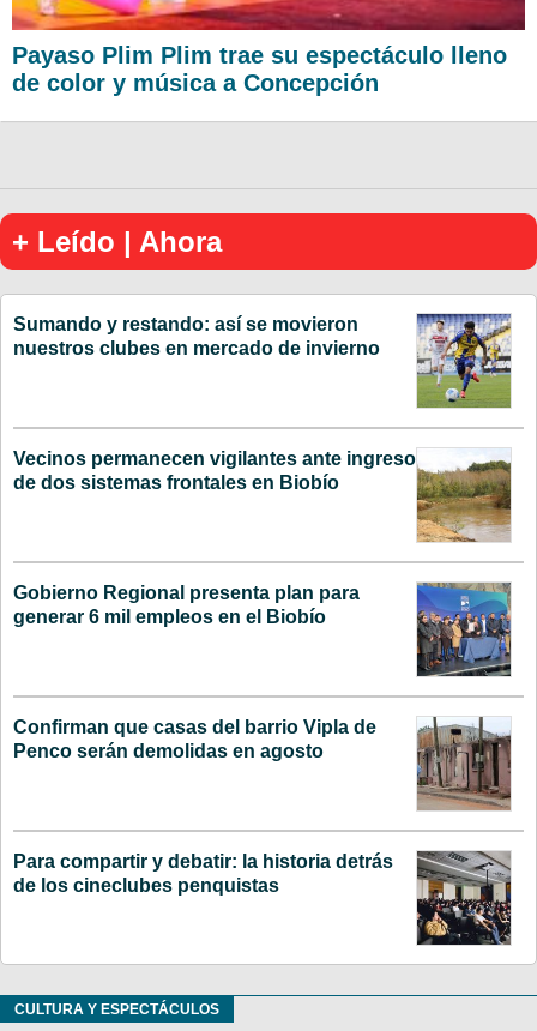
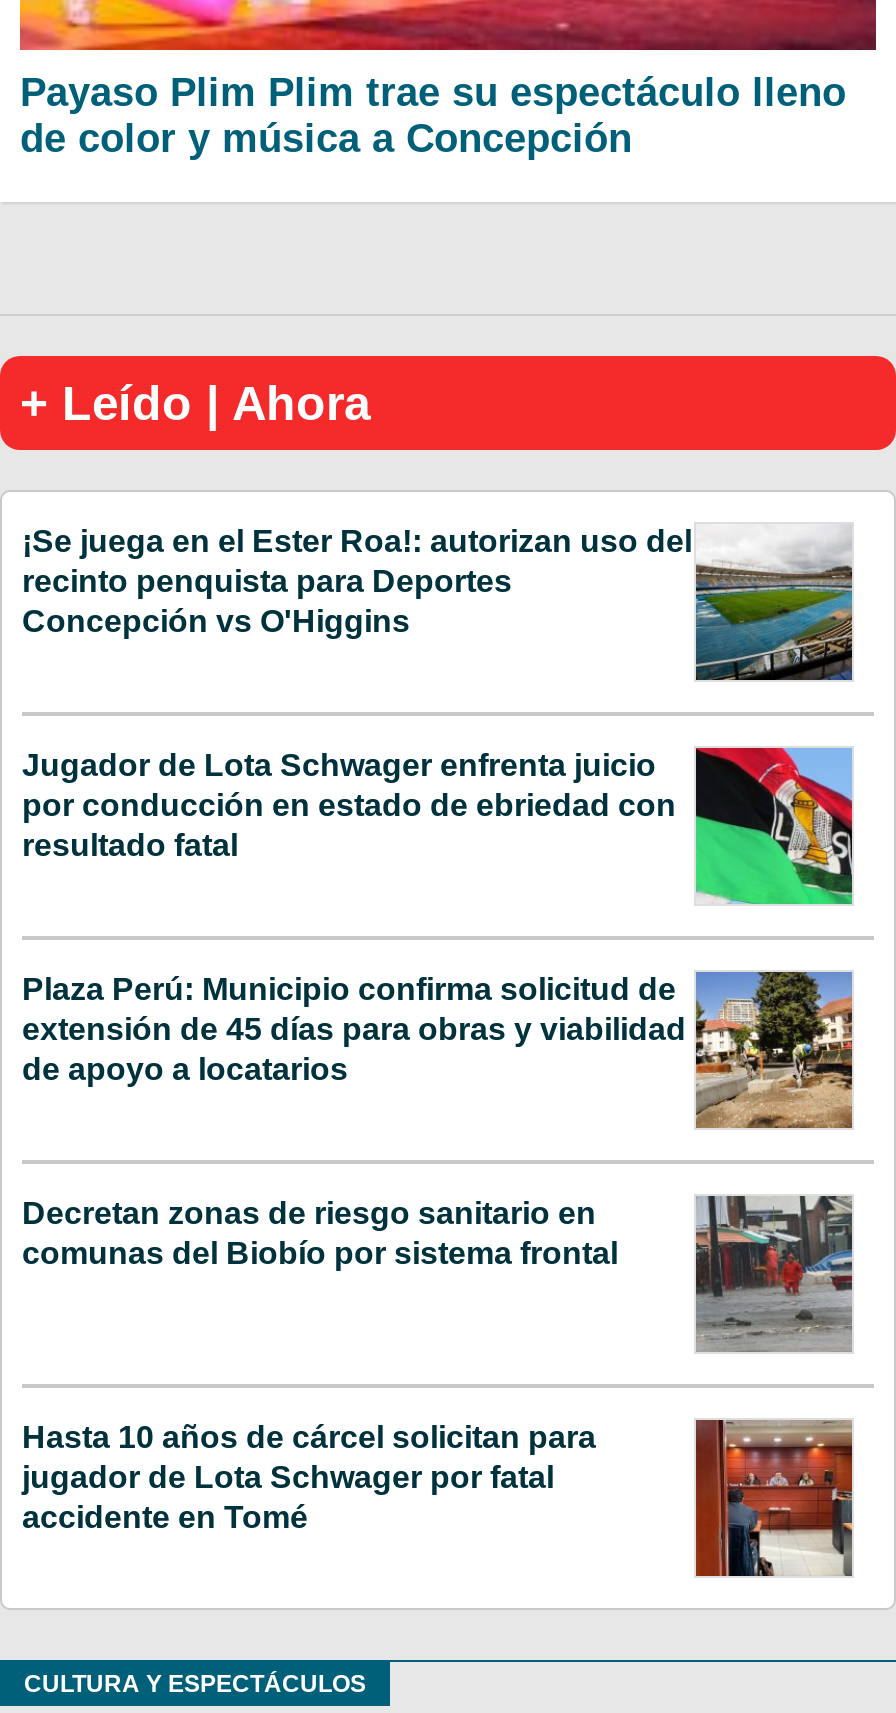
[13,313,512,409] [image] | Sumando y restando: así se movieron | nuestros clubes en mercado de invierno -> [22,524,854,682] [image] | ¡Se juega en el Ester Roa!: autorizan uso del | recinto penquista para Deportes | Concepción vs O'Higgins
[13,448,512,543] [image] | Vecinos permanecen vigilantes ante ingreso | de dos sistemas frontales en Biobío -> [22,746,854,906] [image] | Jugador de Lota Schwager enfrenta juicio | por conducción en estado de ebriedad con | resultado fatal
[13,582,360,627] Gobierno Regional presenta plan para | generar 6 mil empleos en el Biobío -> [22,972,686,1086] Plaza Perú: Municipio confirma solicitud de | extensión de 45 días para obras y viabilidad | de apoyo a locatarios
[416,581,512,677] [image] -> [694,970,854,1130] [image]
[13,717,511,809] [image] | Confirman que casas del barrio Vipla de | Penco serán demolidas en agosto -> [22,1194,854,1352] [image] | Decretan zonas de riesgo sanitario en | comunas del Biobío por sistema frontal
[13,851,393,895] Para compartir y debatir: la historia detrás | de los cineclubes penquistas -> [22,1420,596,1534] Hasta 10 años de cárcel solicitan para | jugador de Lota Schwager por fatal | accidente en Tomé
[416,851,512,946] [image] -> [694,1420,852,1578] [image]

